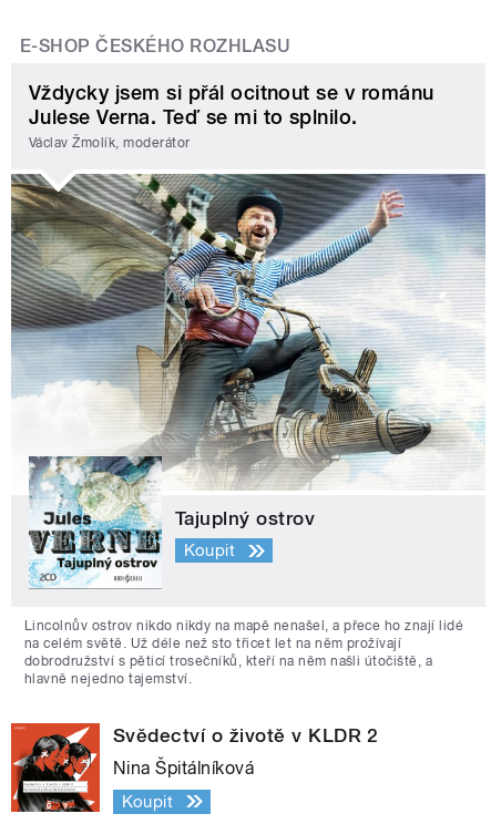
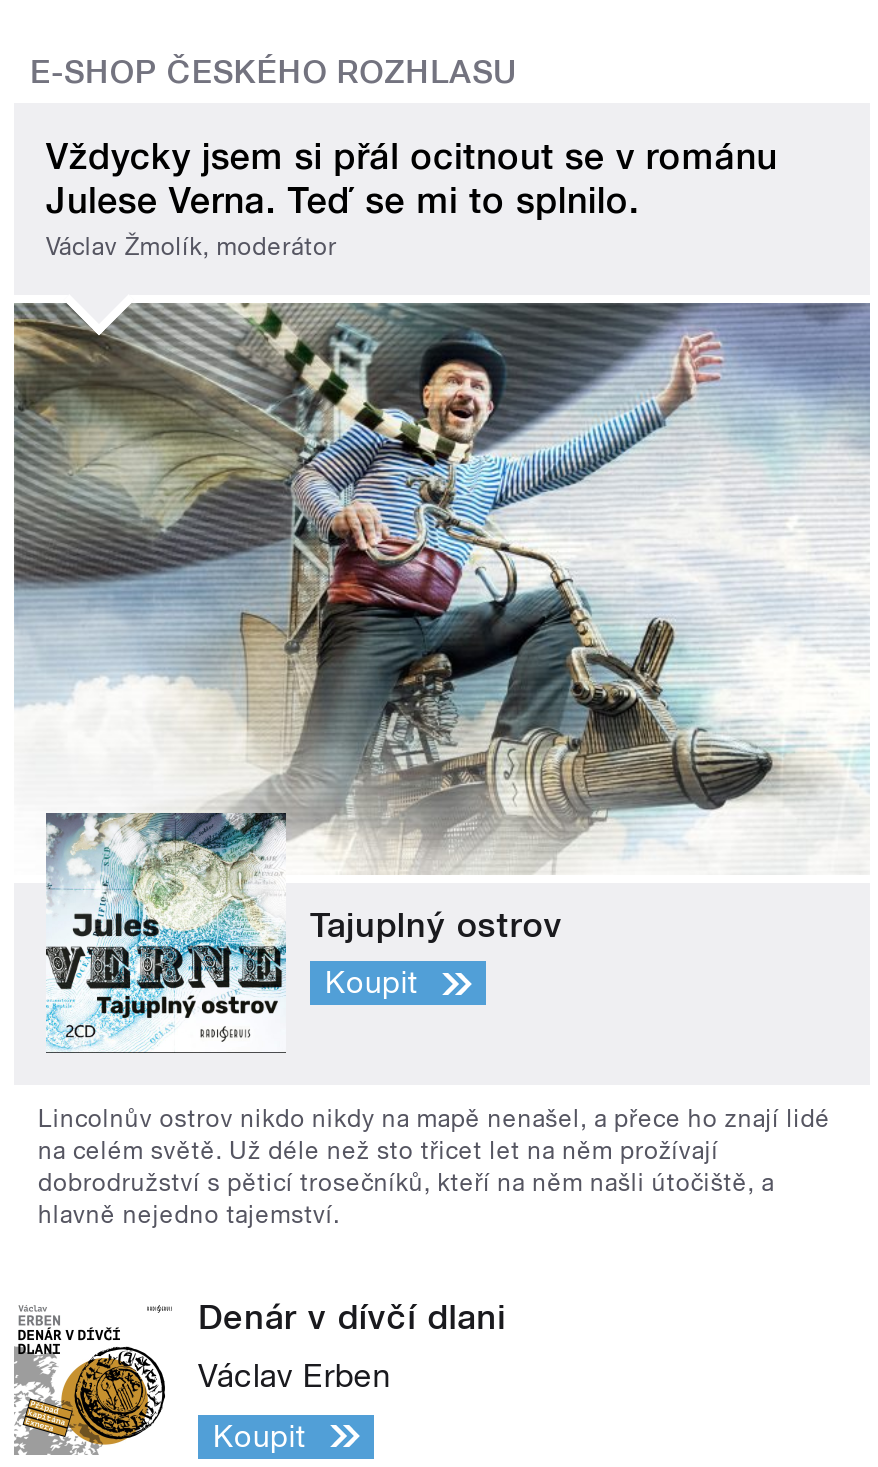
[10,722,379,813] [image] | Svědectví o životě v KLDR 2 -> [12,1295,506,1455] [image] | Denár v dívčí dlani
[113,757,254,778] Nina Špitálníková -> [198,1356,392,1394] Václav Erben

